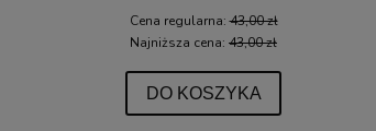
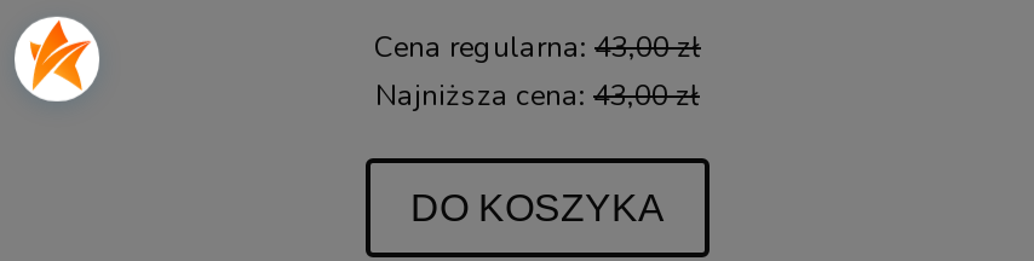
none -> [12,16,102,103] [image]

